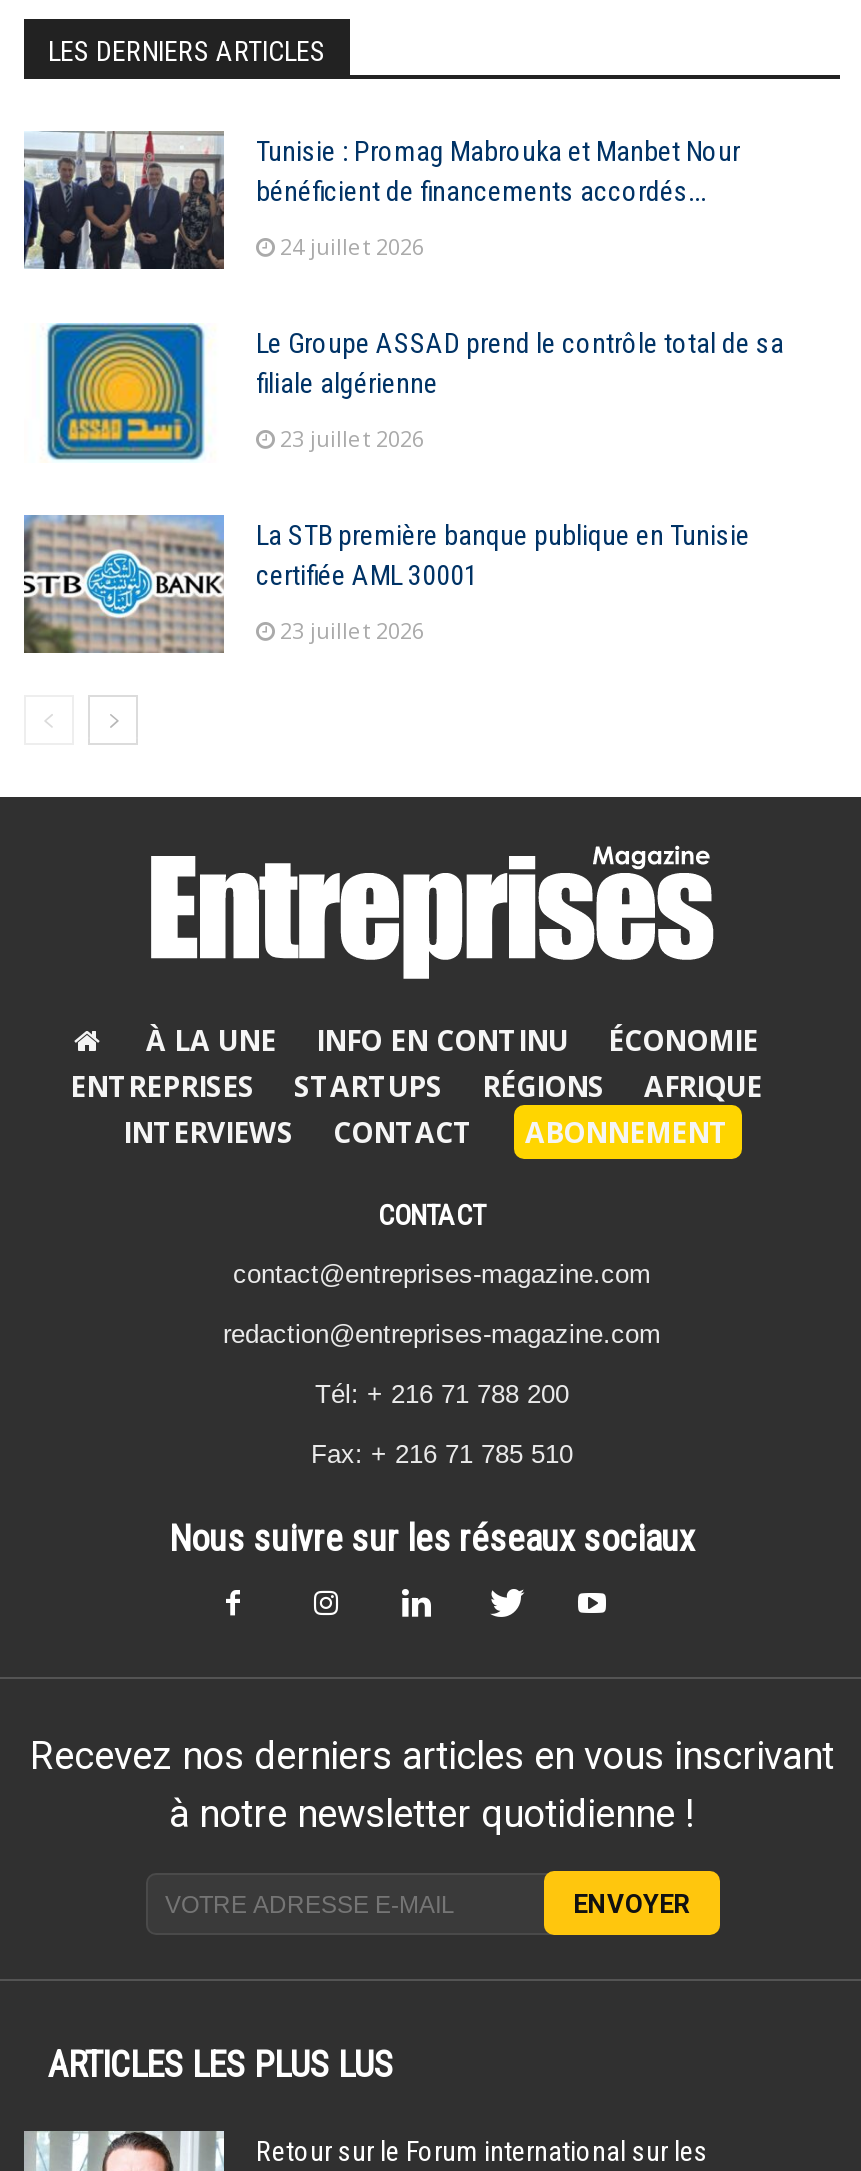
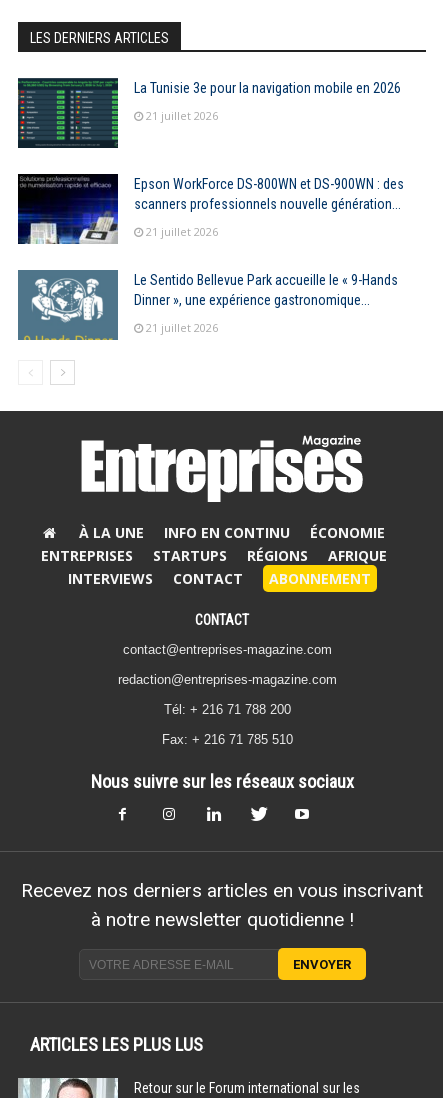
[22,129,740,271] [image] | Tunisie : Promag Mabrouka et Manbet Nour | bénéficient de financements accordés... -> [17,77,401,149] [image] | La Tunisie 3e pour la navigation mobile en 2026
[280,231,424,261] 24 juillet 2026 -> [146,108,218,123] 21 juillet 2026
[24,323,784,463] [image] | Le Groupe ASSAD prend le contrôle total de sa | filiale algérienne -> [17,173,404,245] [image] | Epson WorkForce DS-800WN et DS-900WN : des | scanners professionnels nouvelle génération...
[280,423,424,453] 23 juillet 2026 -> [146,224,218,239] 21 juillet 2026
[24,515,750,653] [image] | La STB première banque publique en Tunisie | certifiée AML 30001 -> [18,270,398,340] [image] | Le Sentido Bellevue Park accueille le « 9-Hands | Dinner », une expérience gastronomique...
[280,615,424,645] 23 juillet 2026 -> [146,320,218,335] 21 juillet 2026

